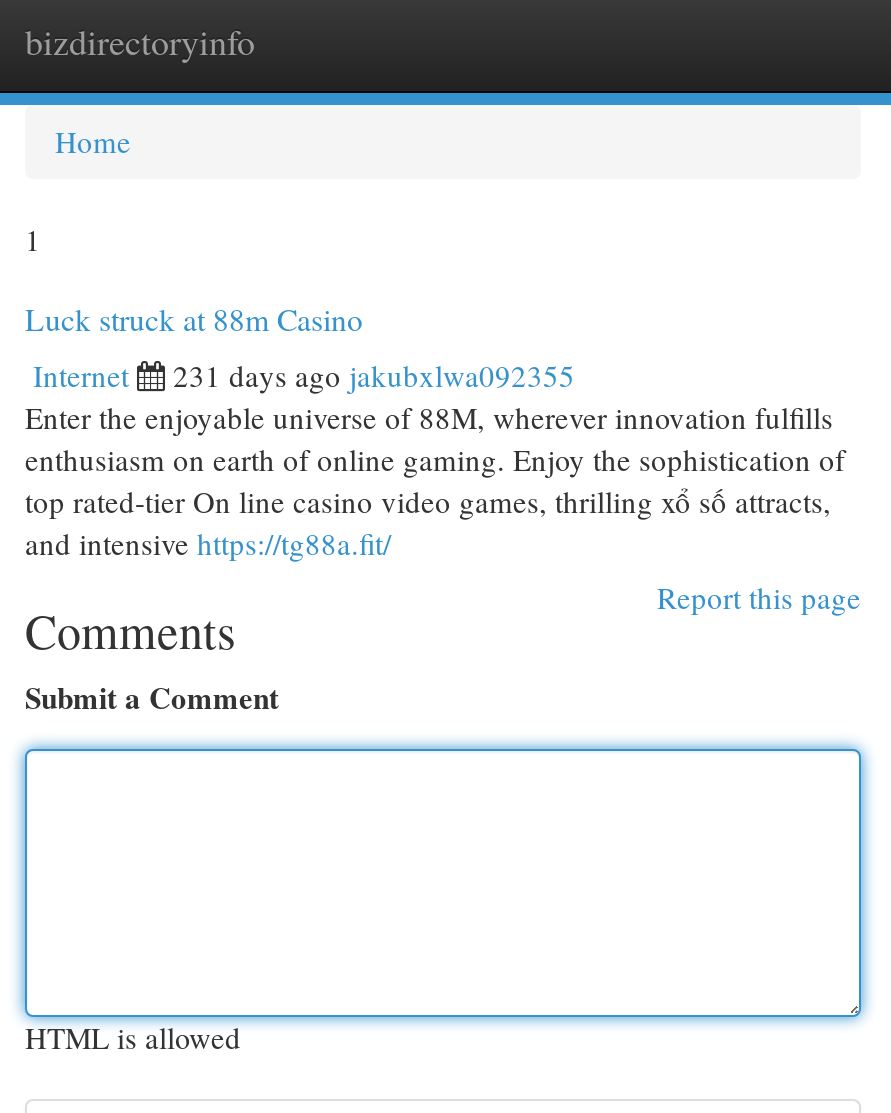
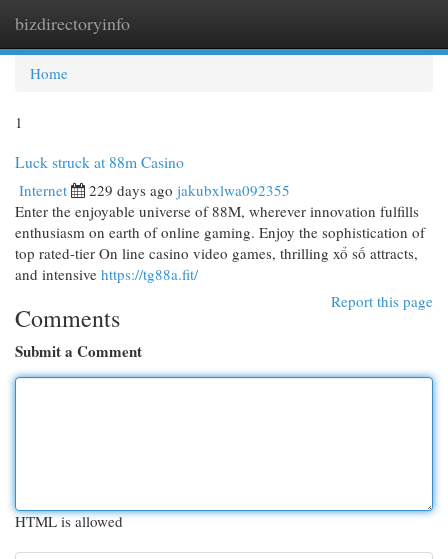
[173,355,575,395] 231 days ago jakubxlwa092355 -> [89,180,290,200] 229 days ago jakubxlwa092355

